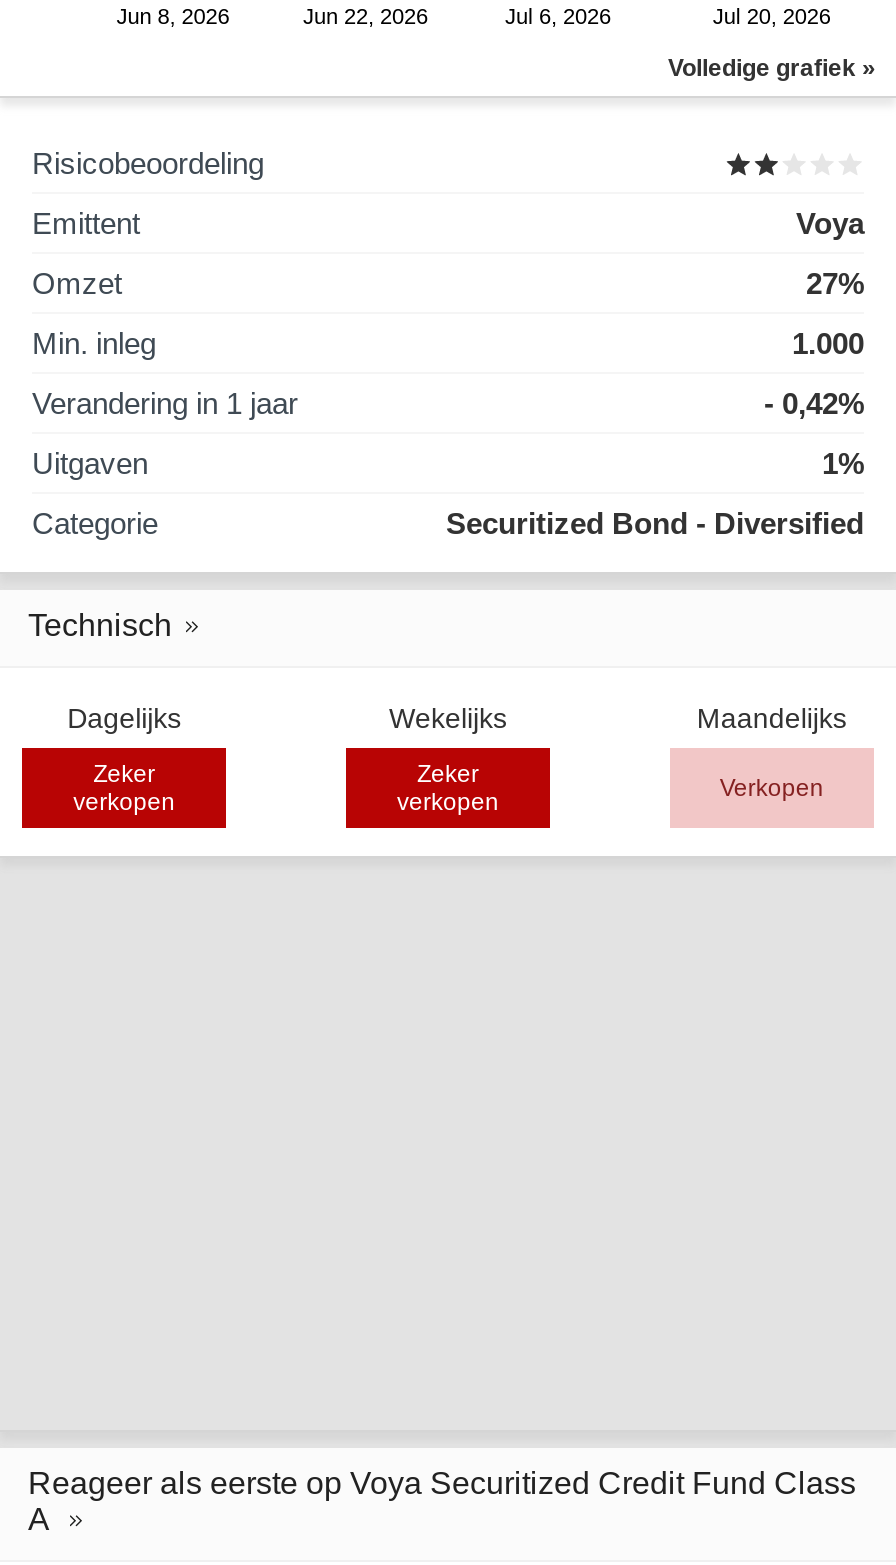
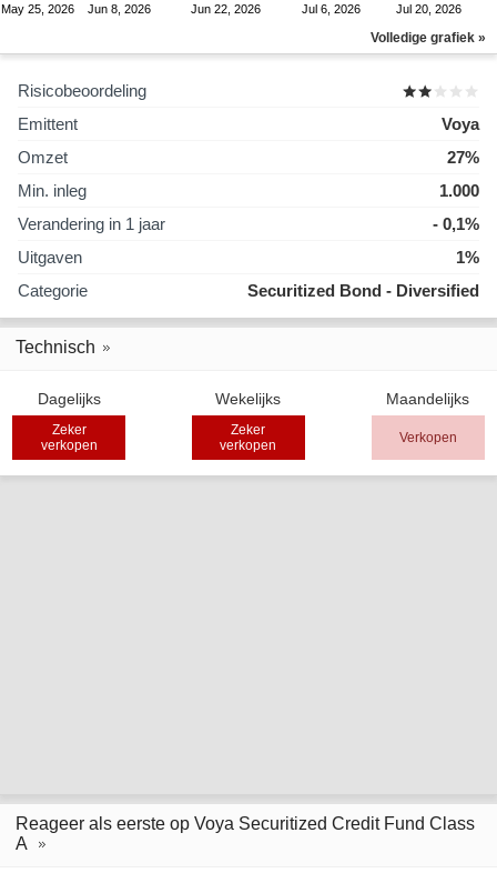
none -> [1,2,74,16] May 25, 2026
[764,386,864,420] - 0,42% -> [433,214,479,233] - 0,1%

